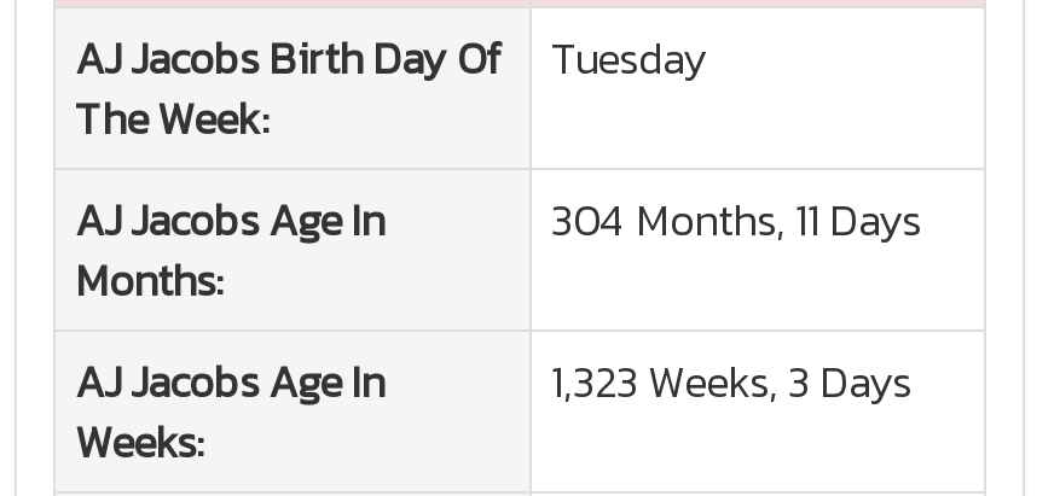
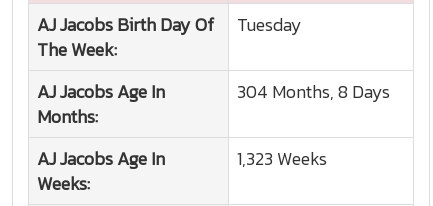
[551,187,921,252] 304 Months, 11 Days -> [237,78,390,105] 304 Months, 8 Days
[551,349,911,414] 1,323 Weeks, 3 Days -> [237,145,327,172] 1,323 Weeks

